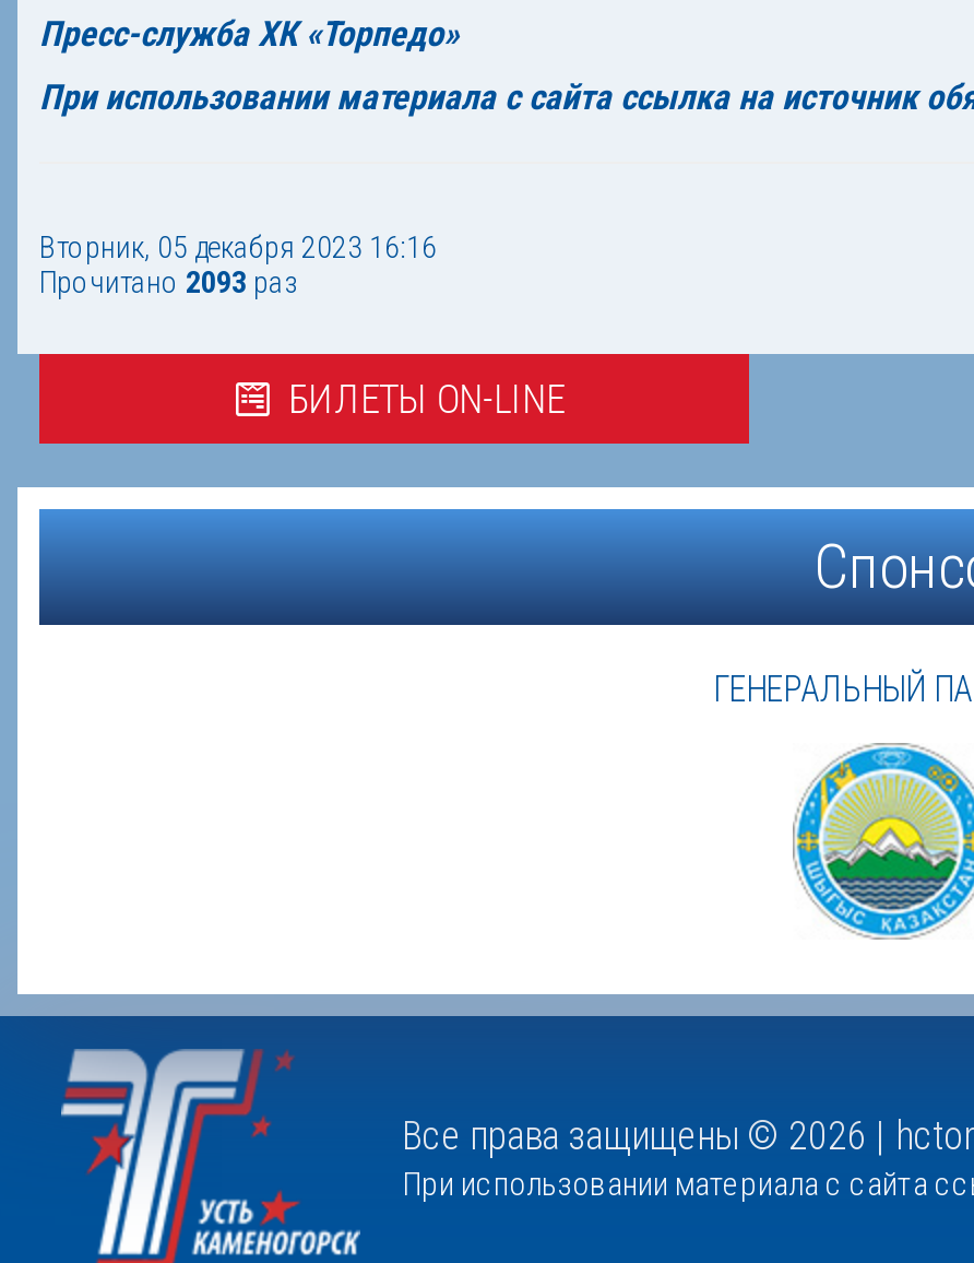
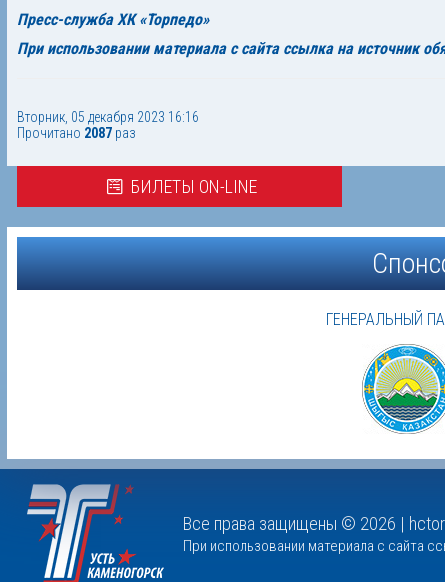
[39,264,299,299] Прочитано 2093 раз -> [17,125,136,141] Прочитано 2087 раз

